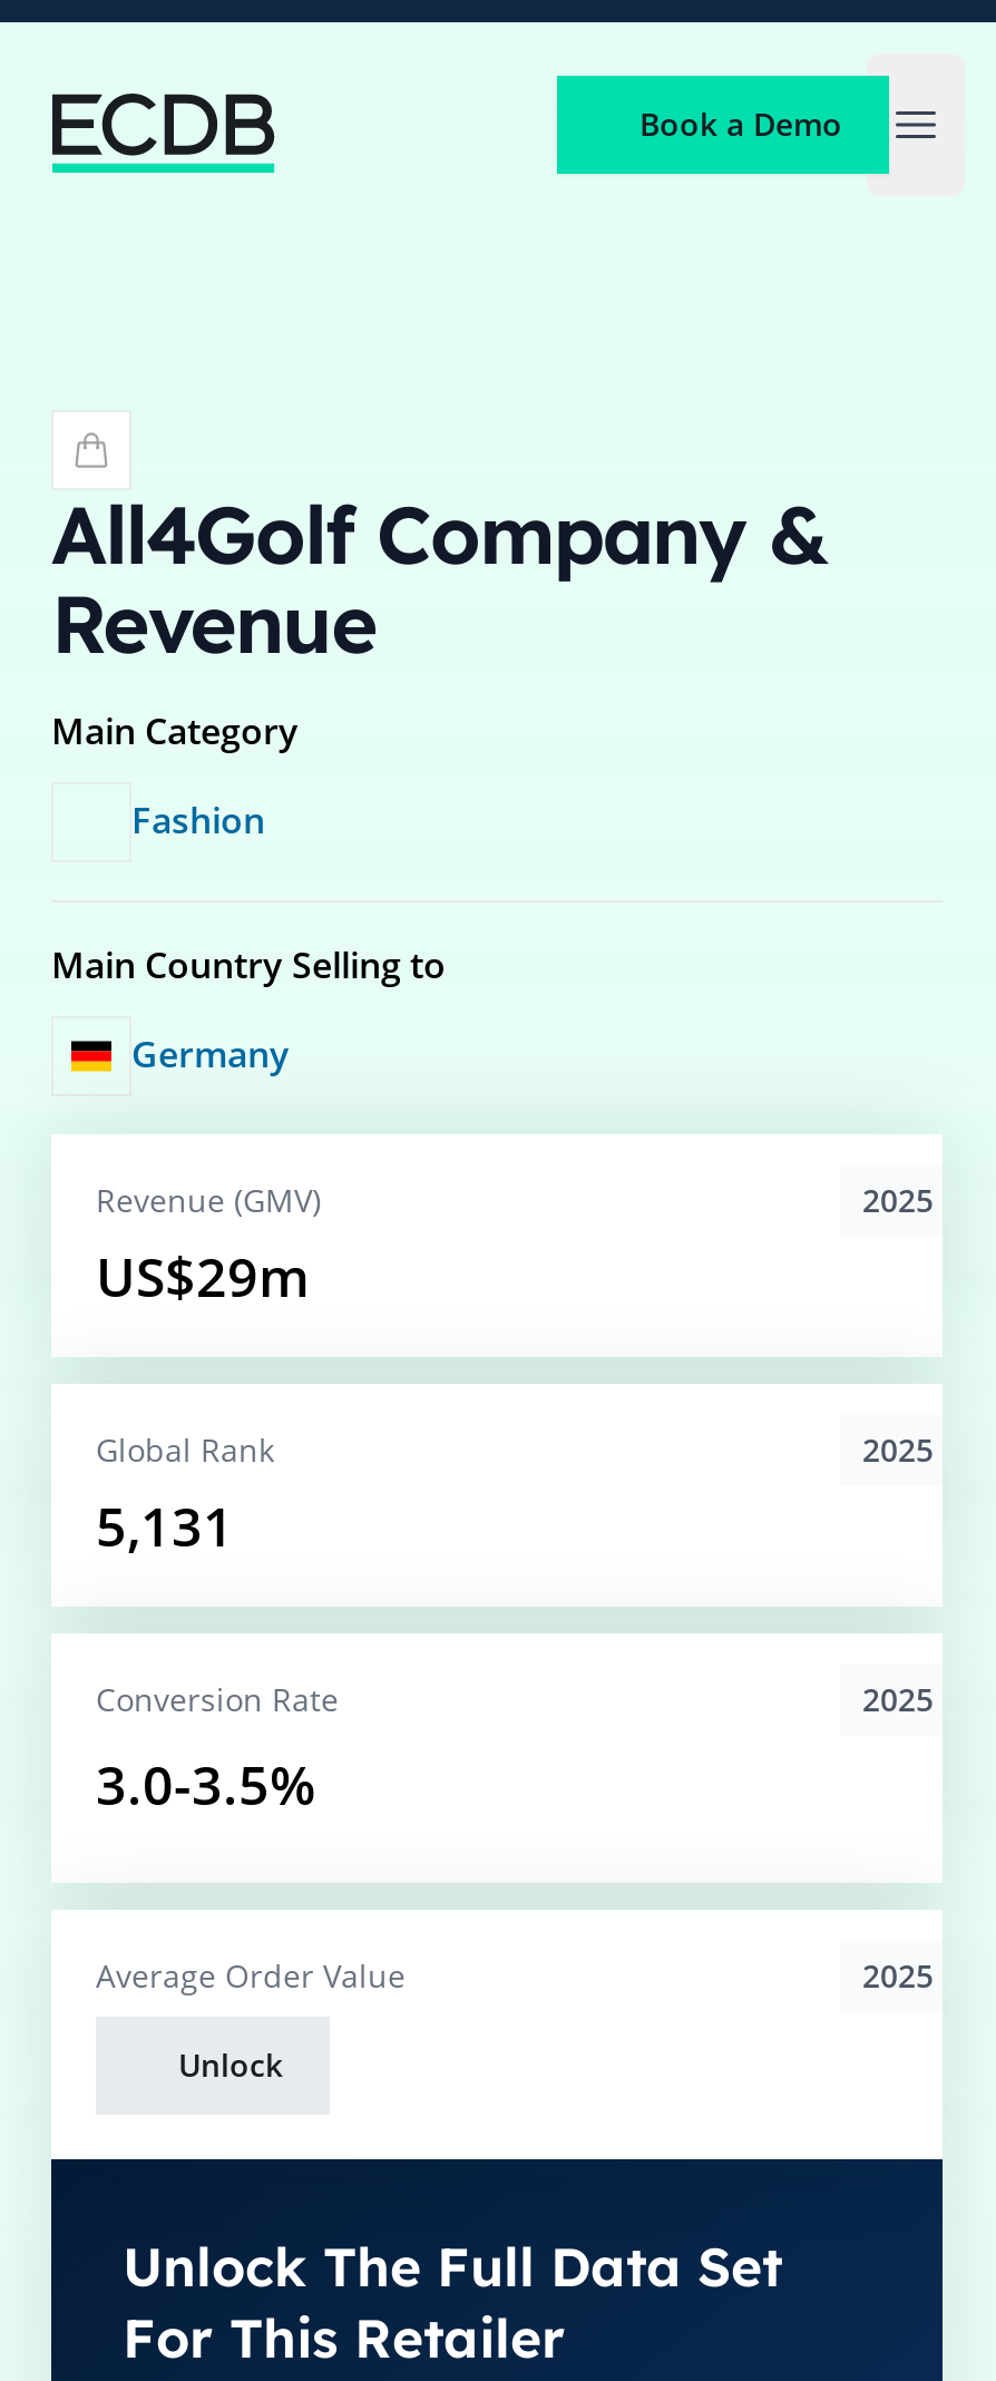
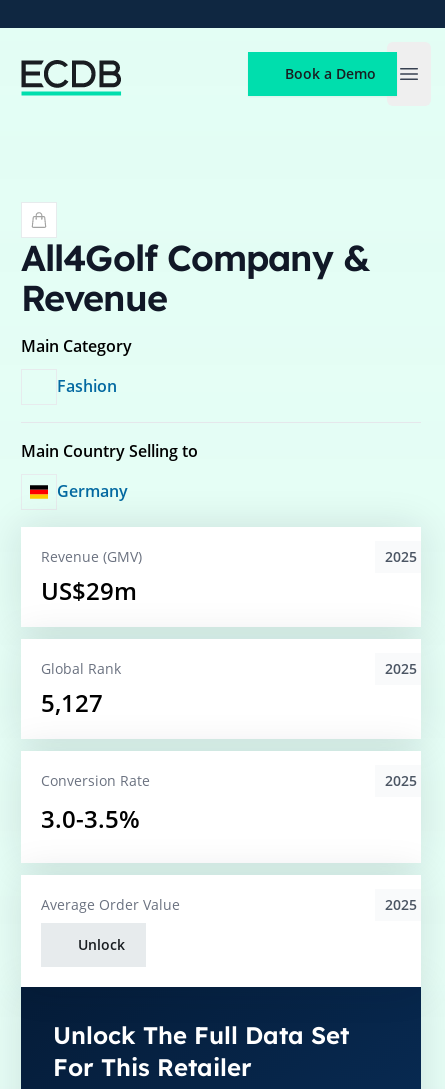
[96,1489,234,1562] 5,131 -> [41,686,103,719] 5,127

